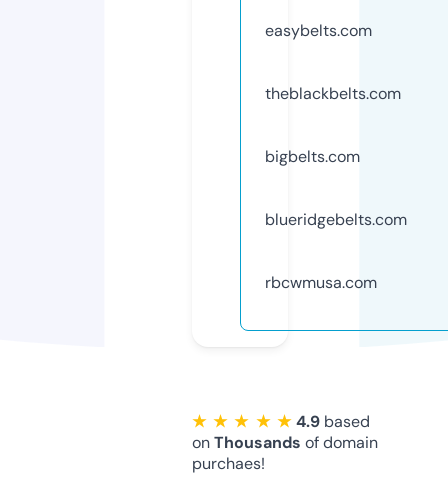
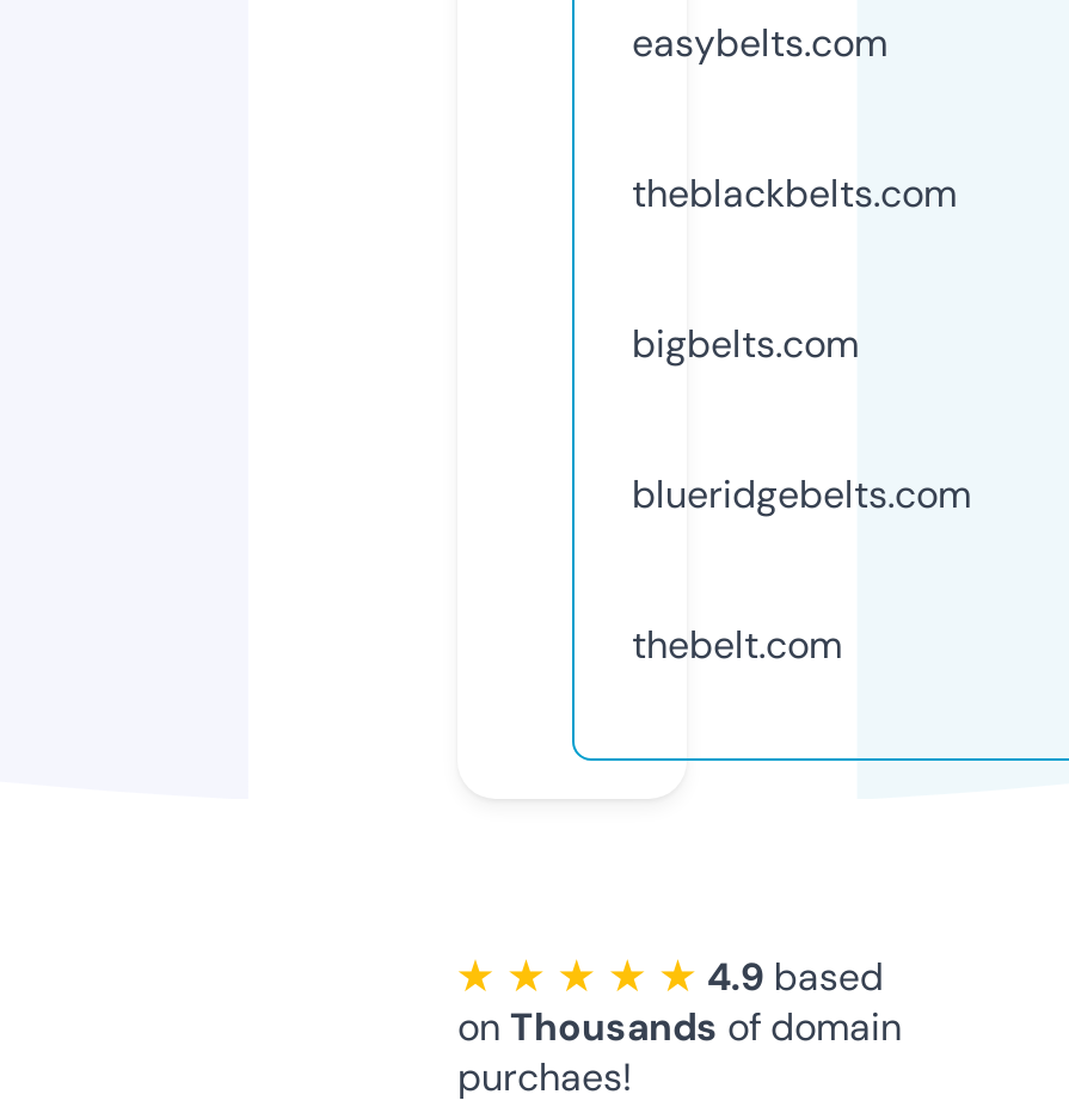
[265,272,377,293] rbcwmusa.com -> [632,619,842,669] thebelt.com

